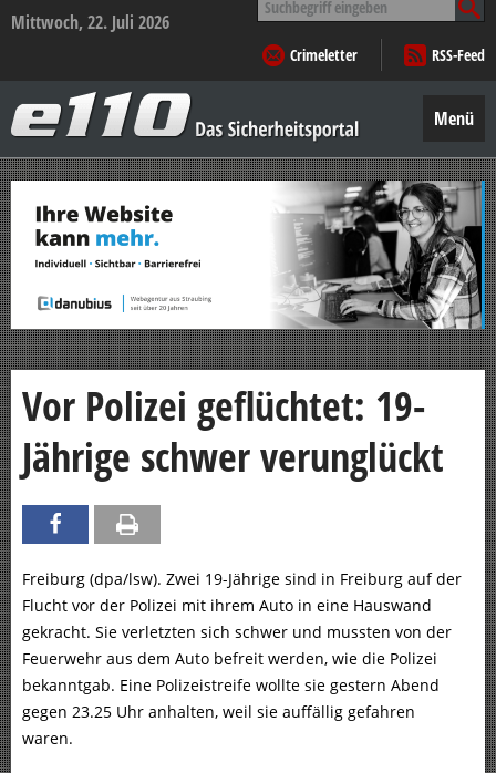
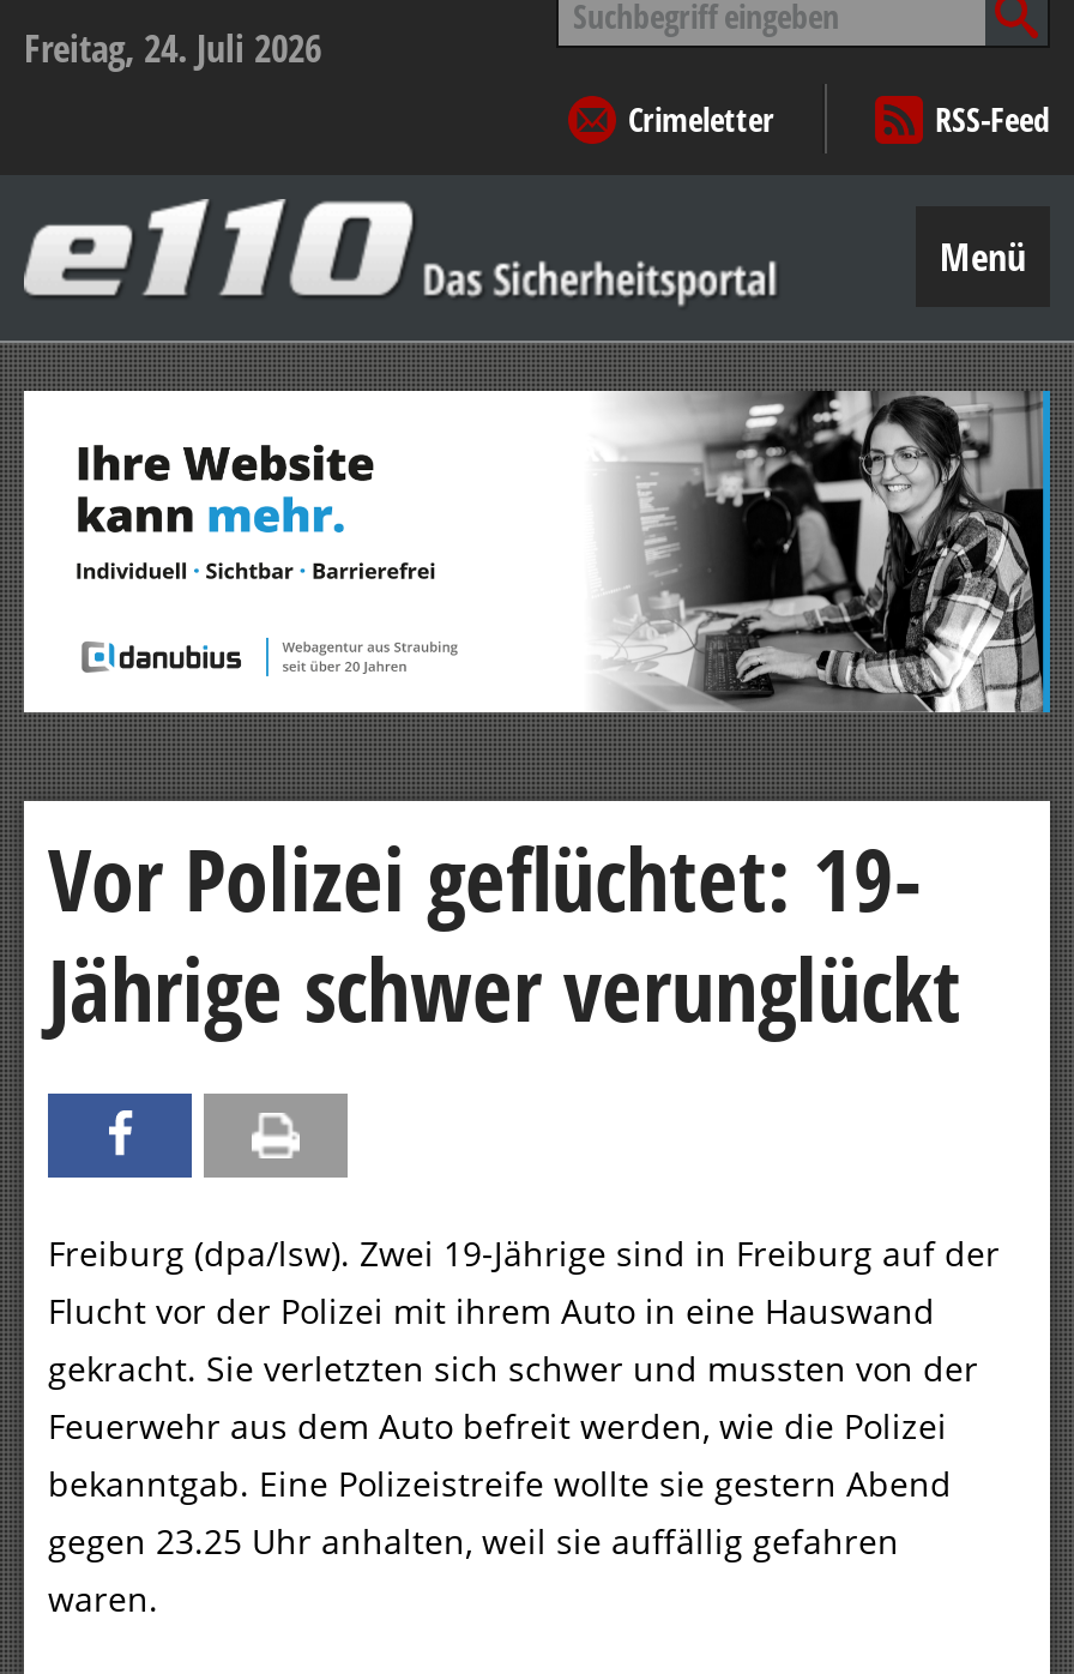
[11,10,169,34] Mittwoch, 22. Juli 2026 -> [24,22,321,74] Freitag, 24. Juli 2026

